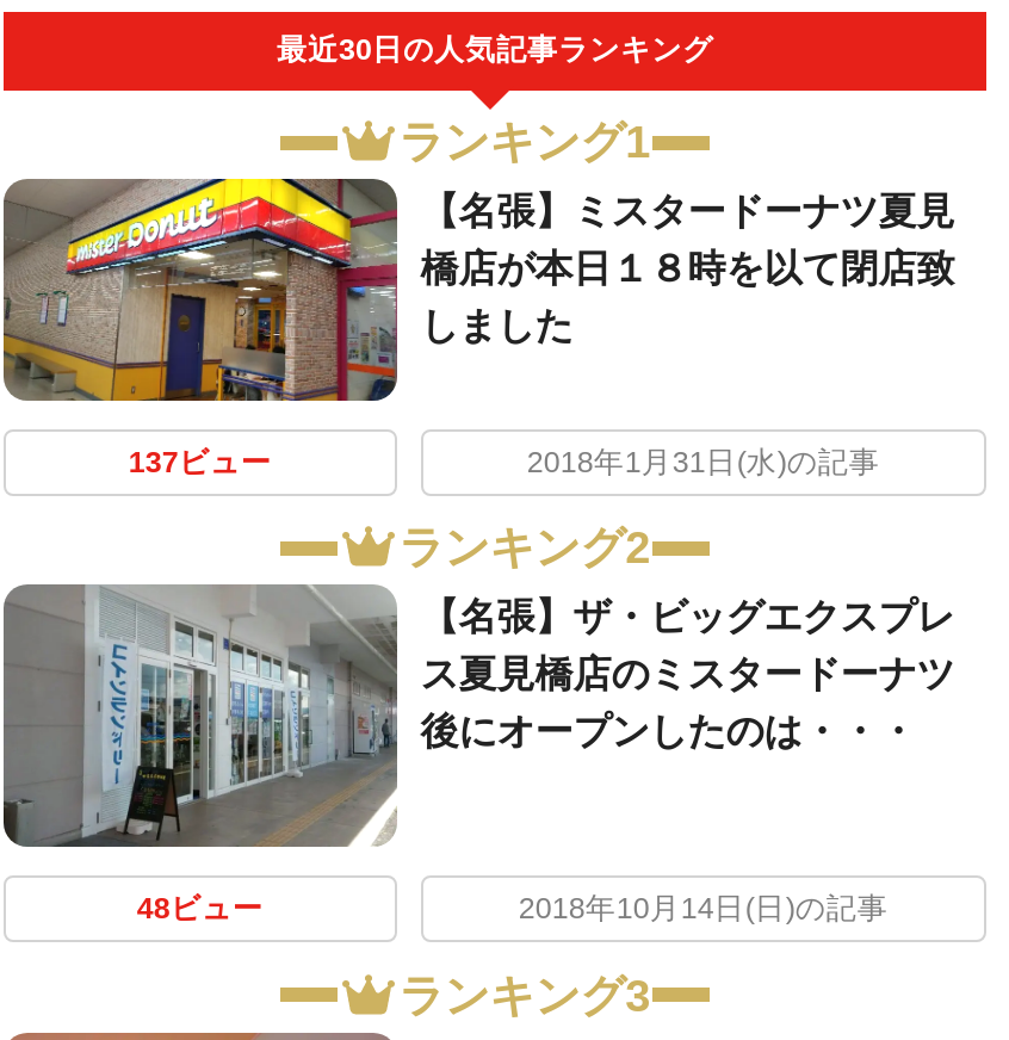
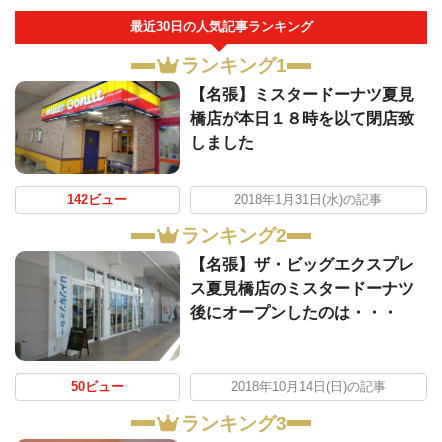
[128,446,271,479] 137ビュー -> [67,193,127,207] 142ビュー
[137,893,263,926] 48ビュー -> [71,380,124,394] 50ビュー

